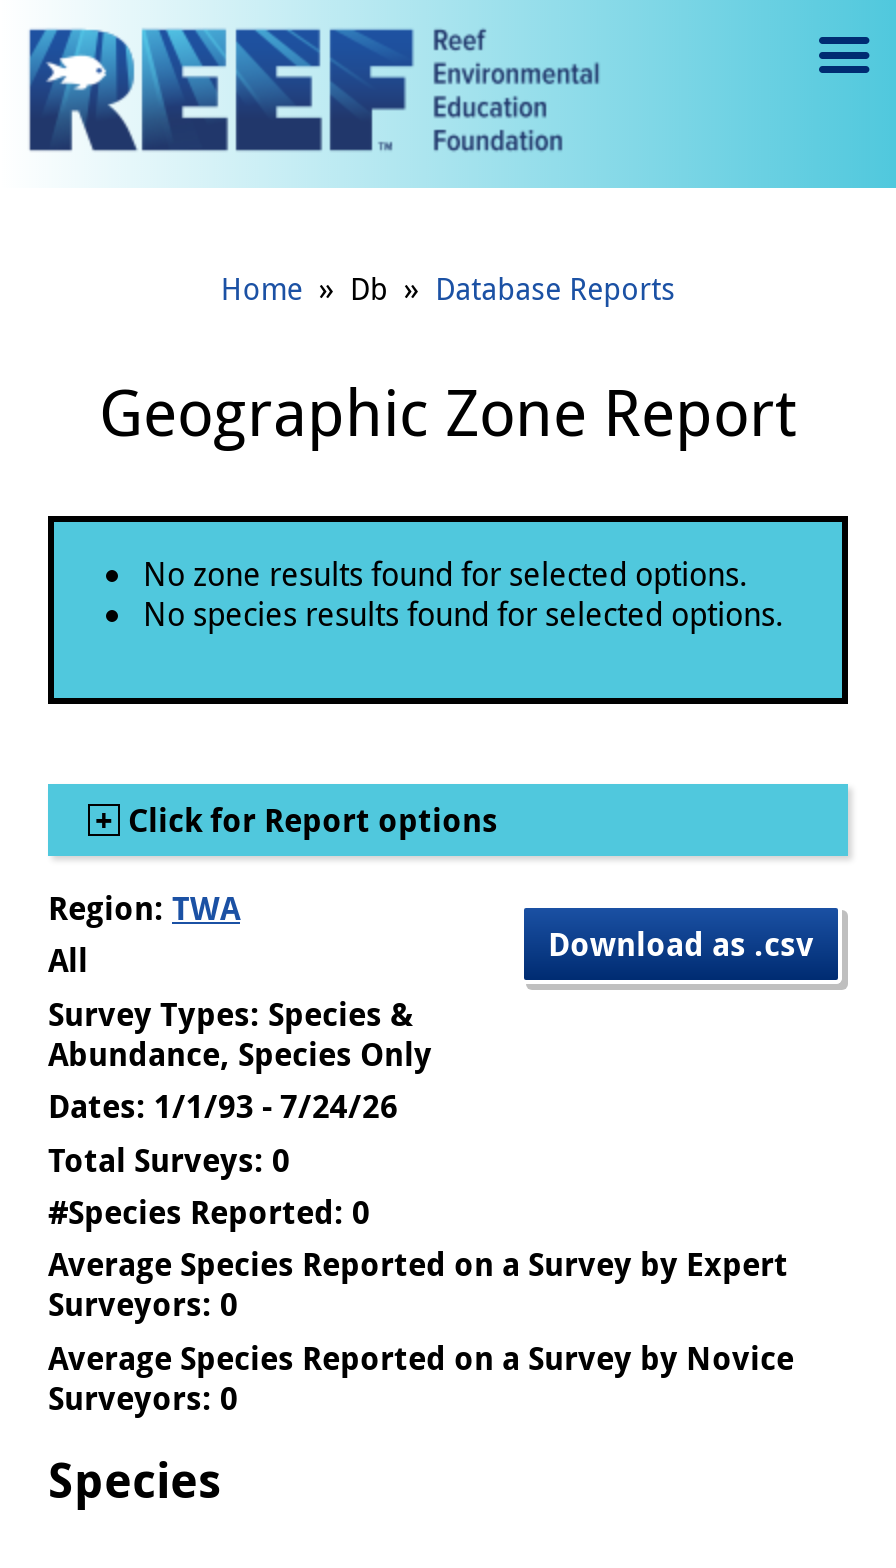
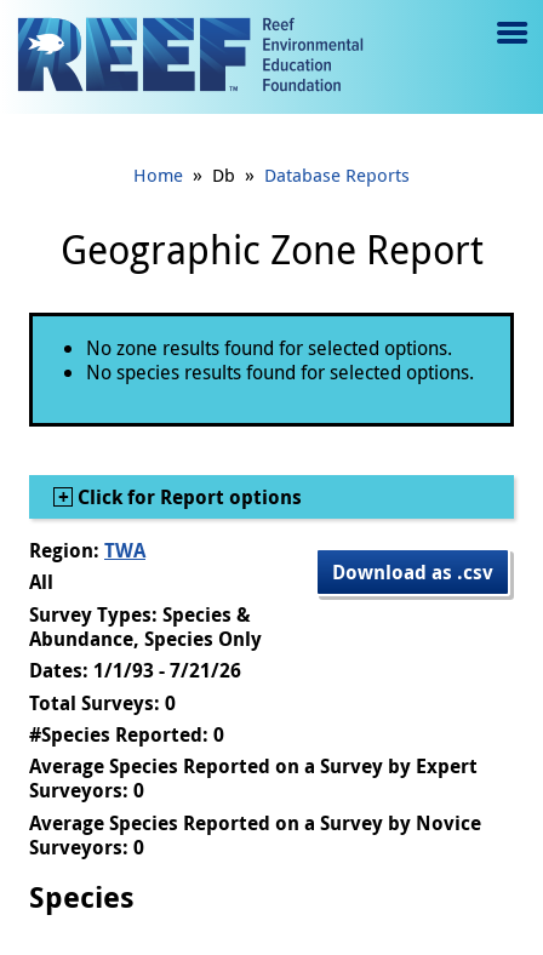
[48,1084,398,1128] Dates: 1/1/93 - 7/24/26 -> [29,657,241,684] Dates: 1/1/93 - 7/21/26

